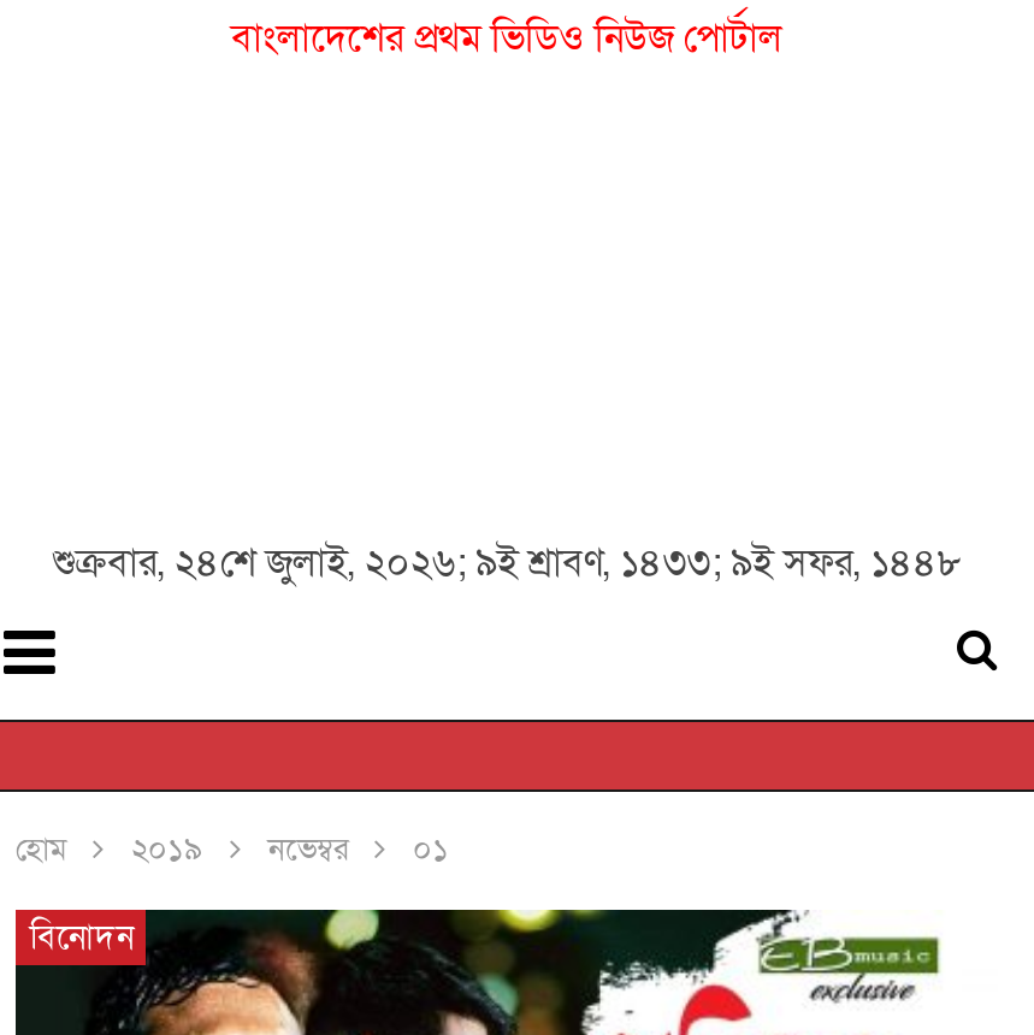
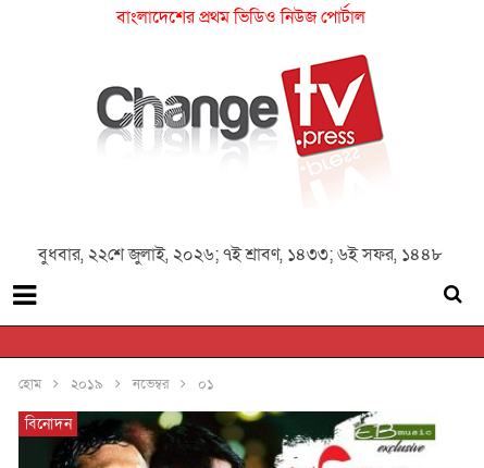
none -> [96,53,384,159] [image]
[52,537,962,590] শুক্রবার, ২৪শে জুলাই, ২০২৬; ৯ই শ্রাবণ, ১৪৩৩; ৯ই সফর, ১৪৪৮ -> [38,243,443,267] বুধবার, ২২শে জুলাই, ২০২৬; ৭ই শ্রাবণ, ১৪৩৩; ৬ই সফর, ১৪৪৮

